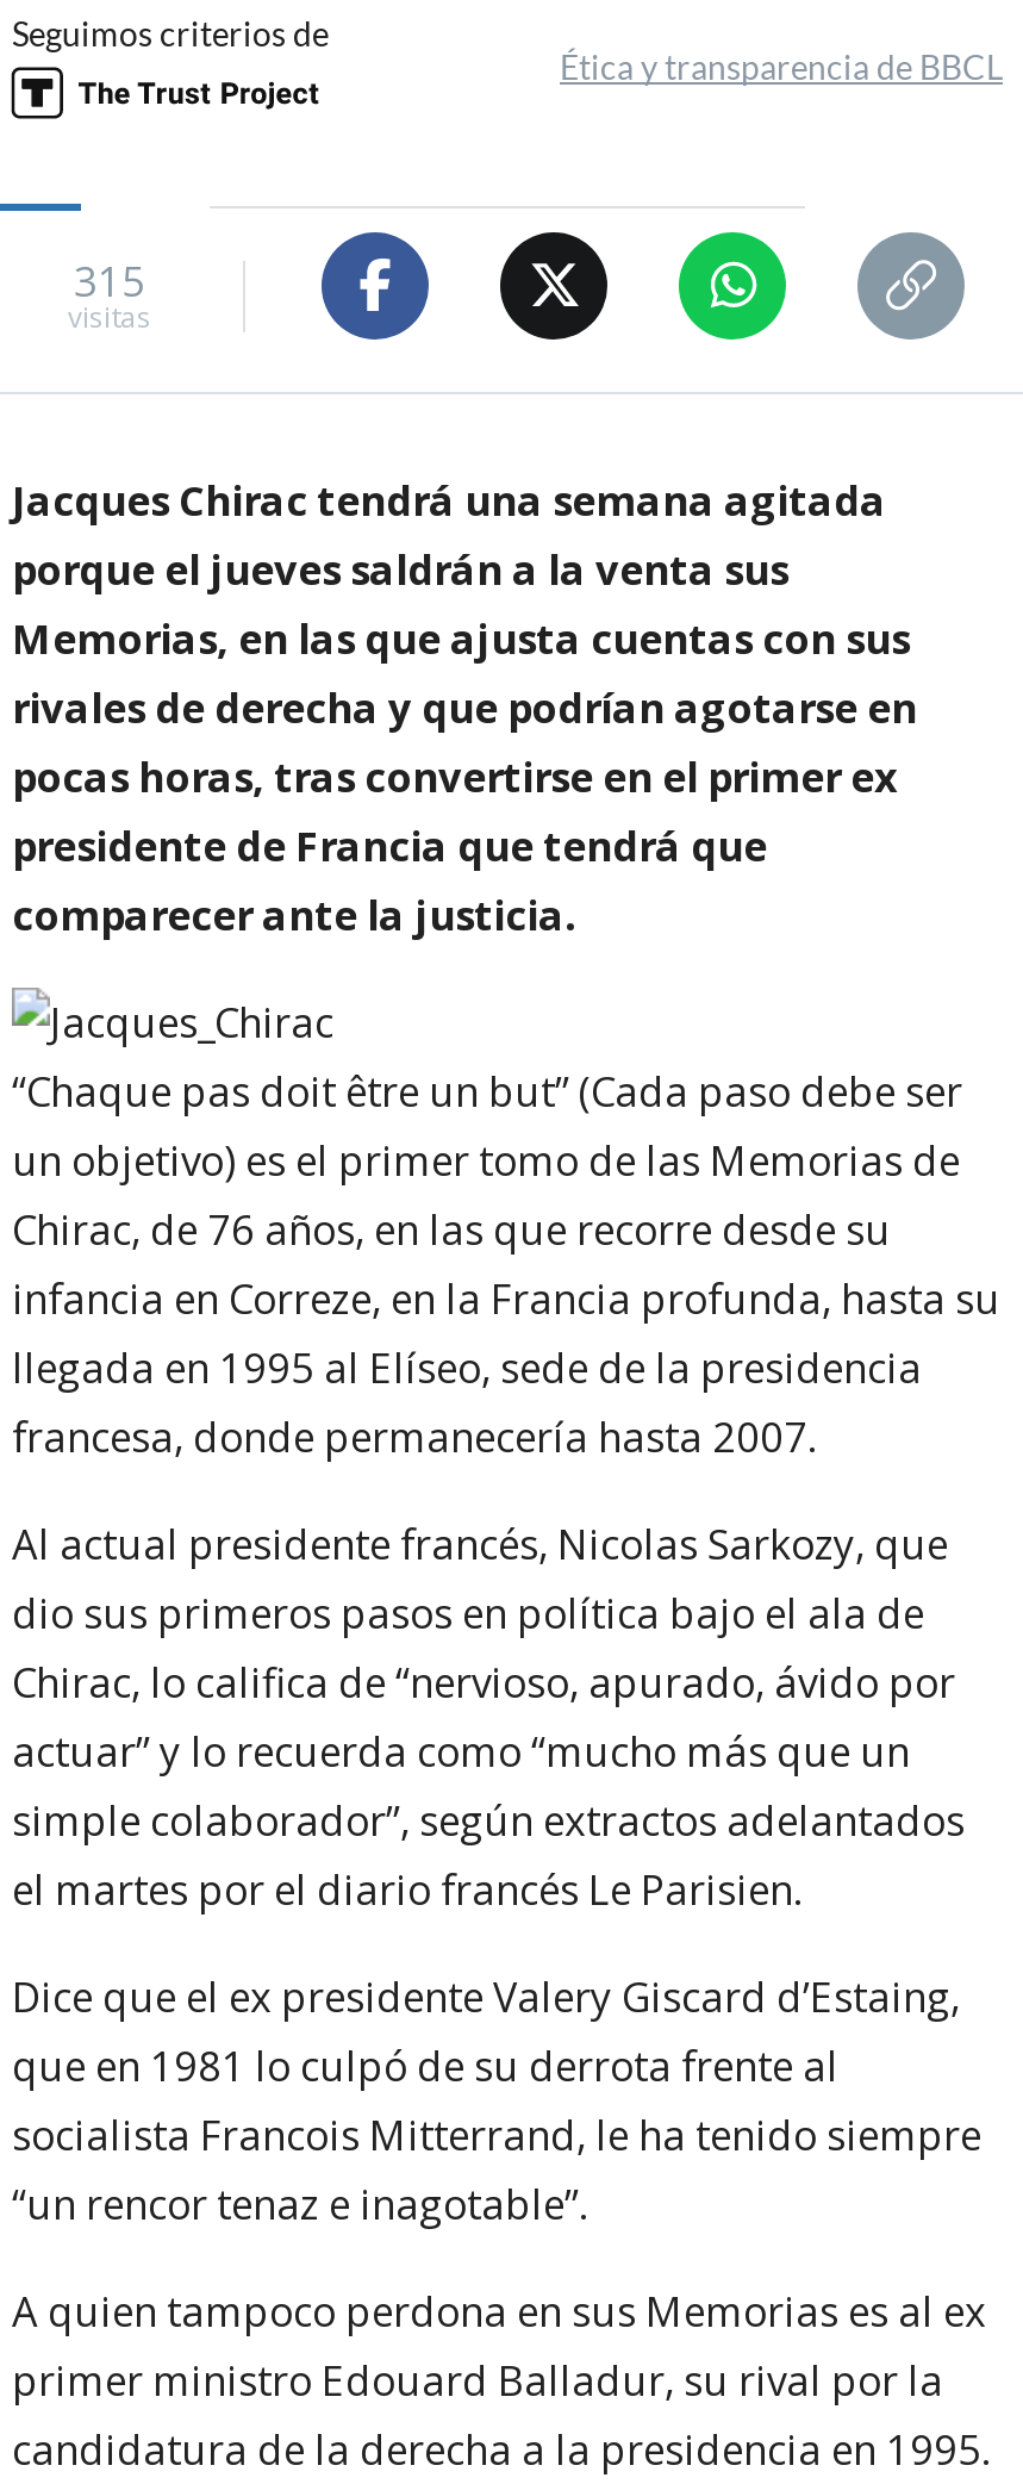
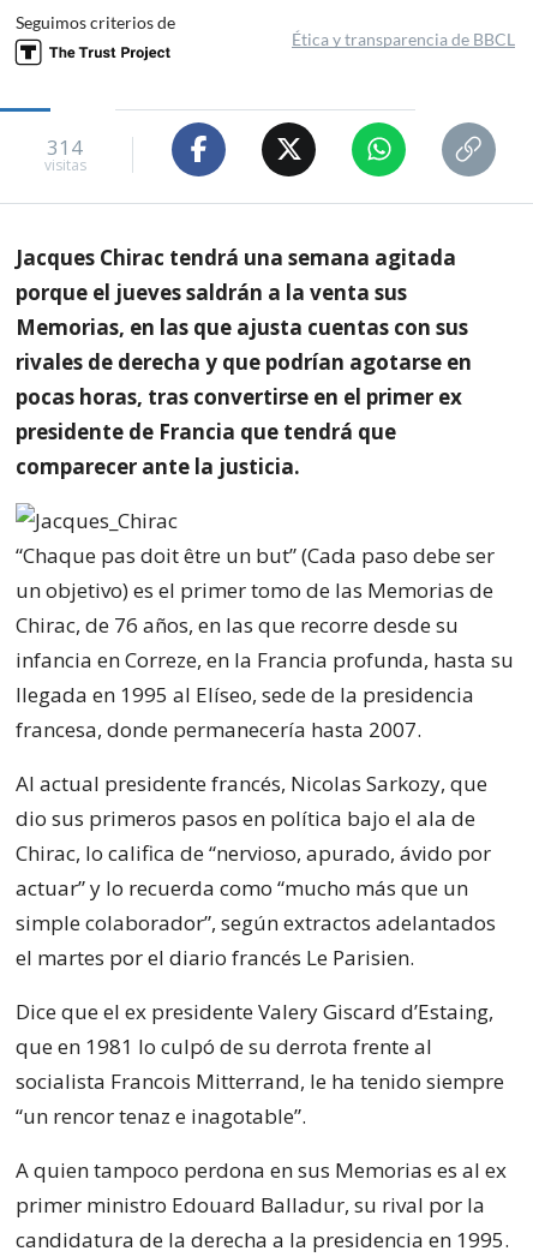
[74,254,145,309] 315 -> [47,134,83,161] 314

